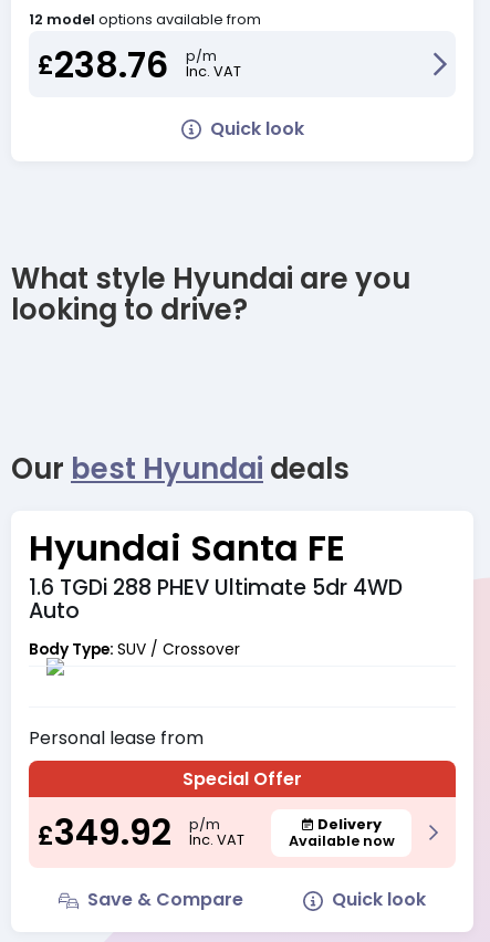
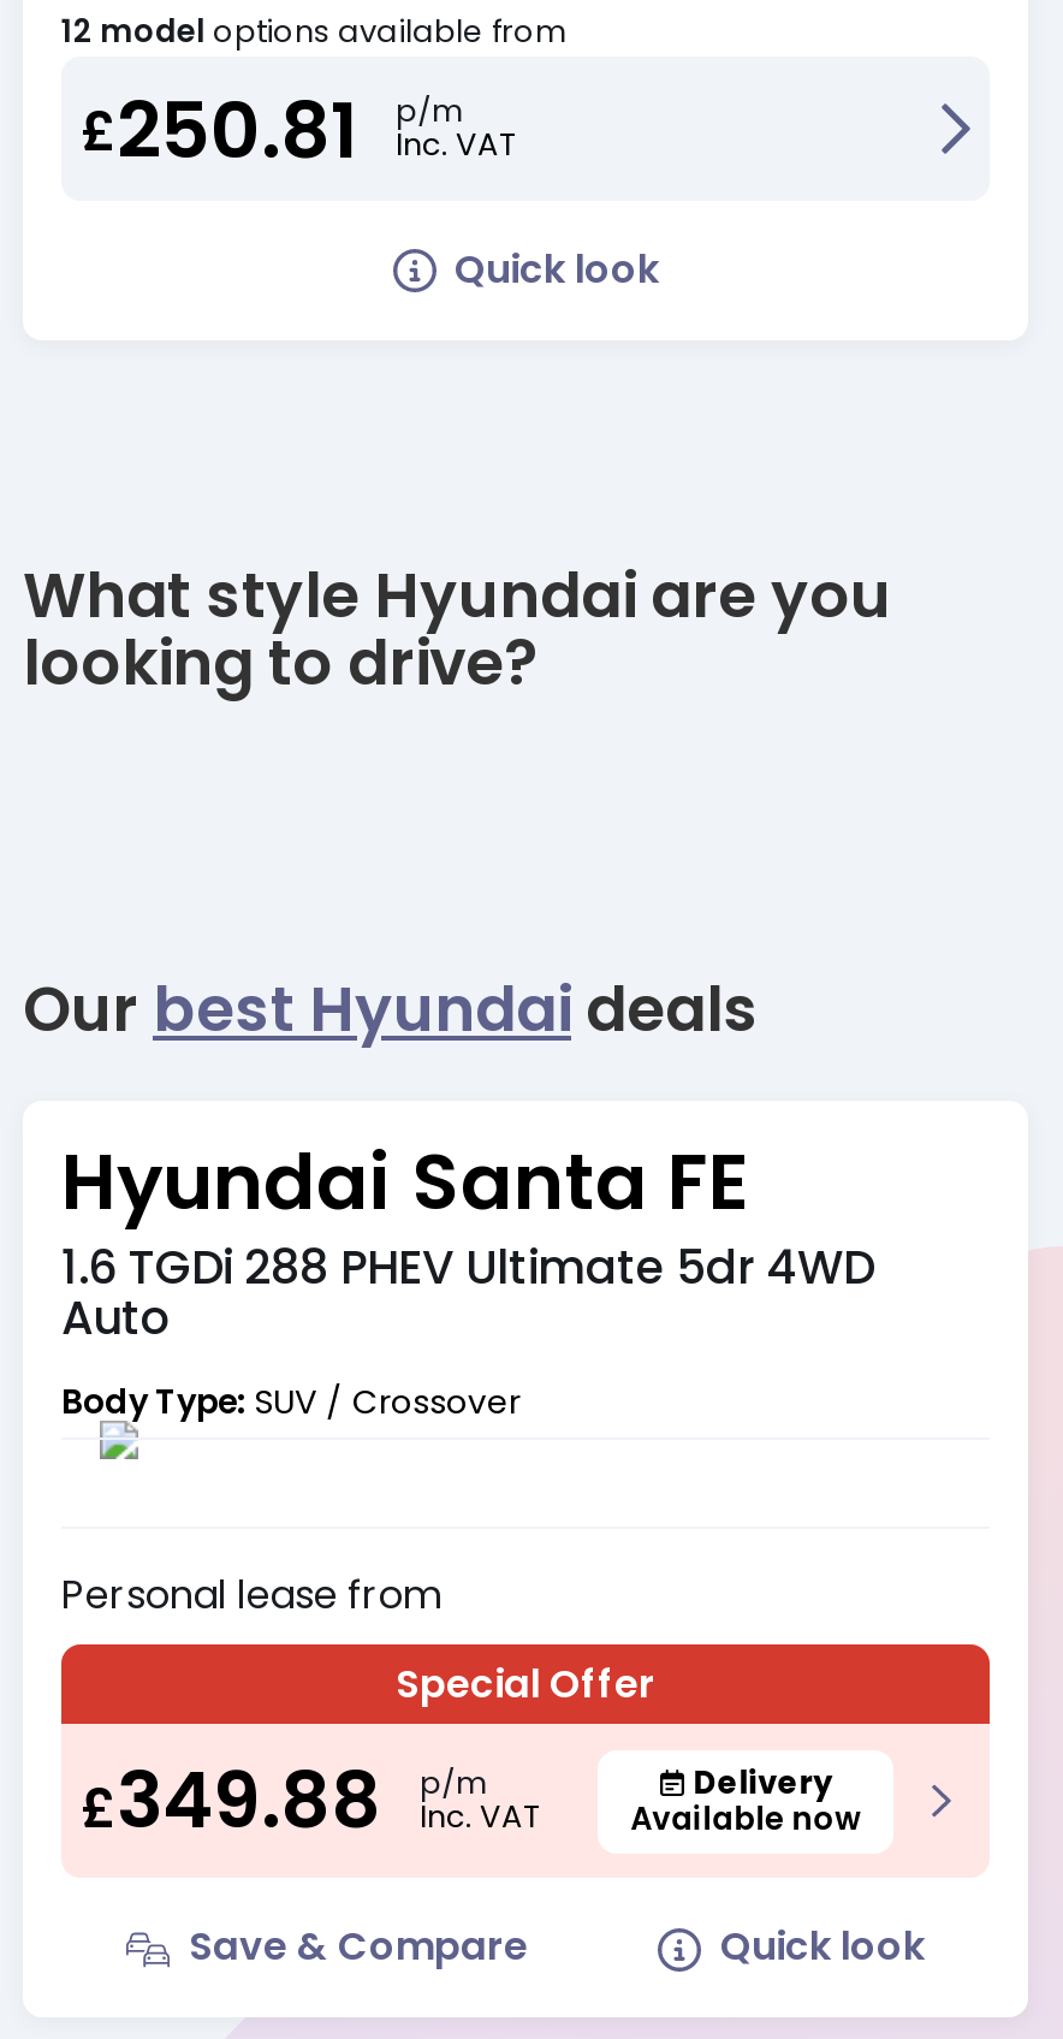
[38,40,241,90] £238.76 p/m Inc. VAT -> [81,77,516,185] £250.81 p/m Inc. VAT
[38,808,244,857] £349.92 p/m Inc. VAT -> [81,1746,540,1855] £349.88 p/m Inc. VAT

